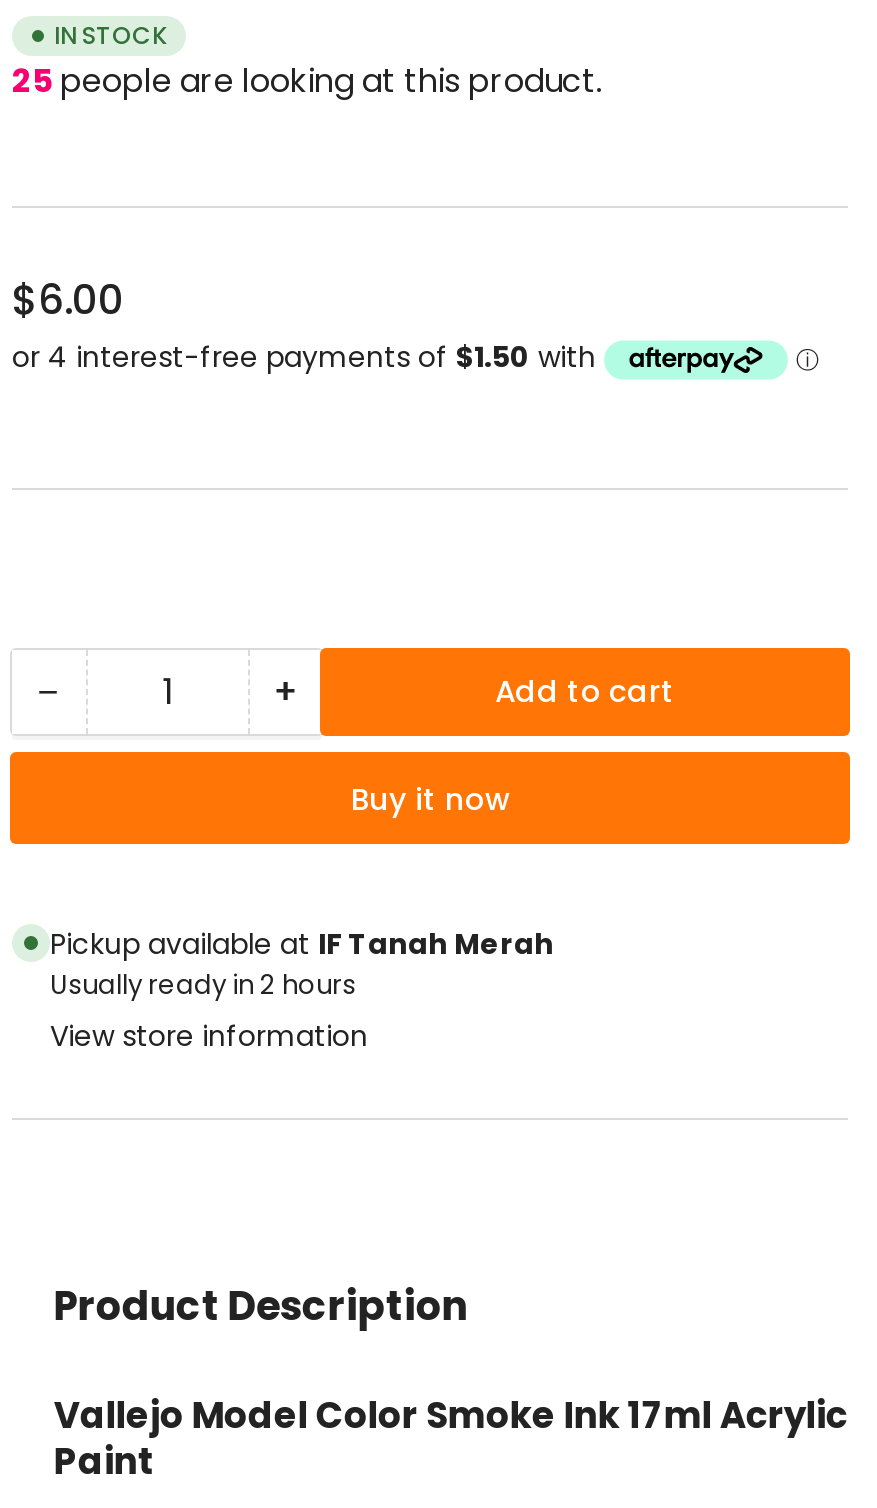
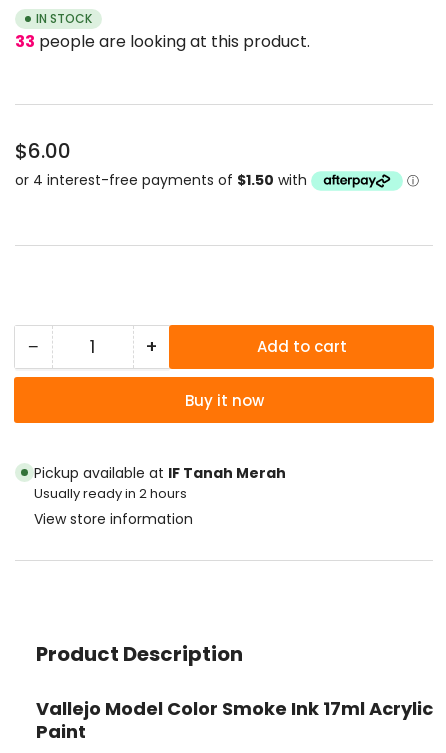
[12,59,602,105] 25 people are looking at this product. -> [15,30,310,53] 33 people are looking at this product.

